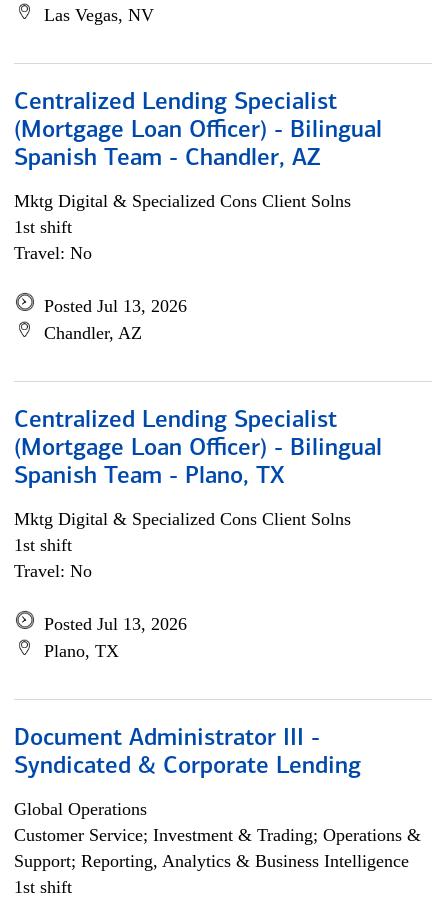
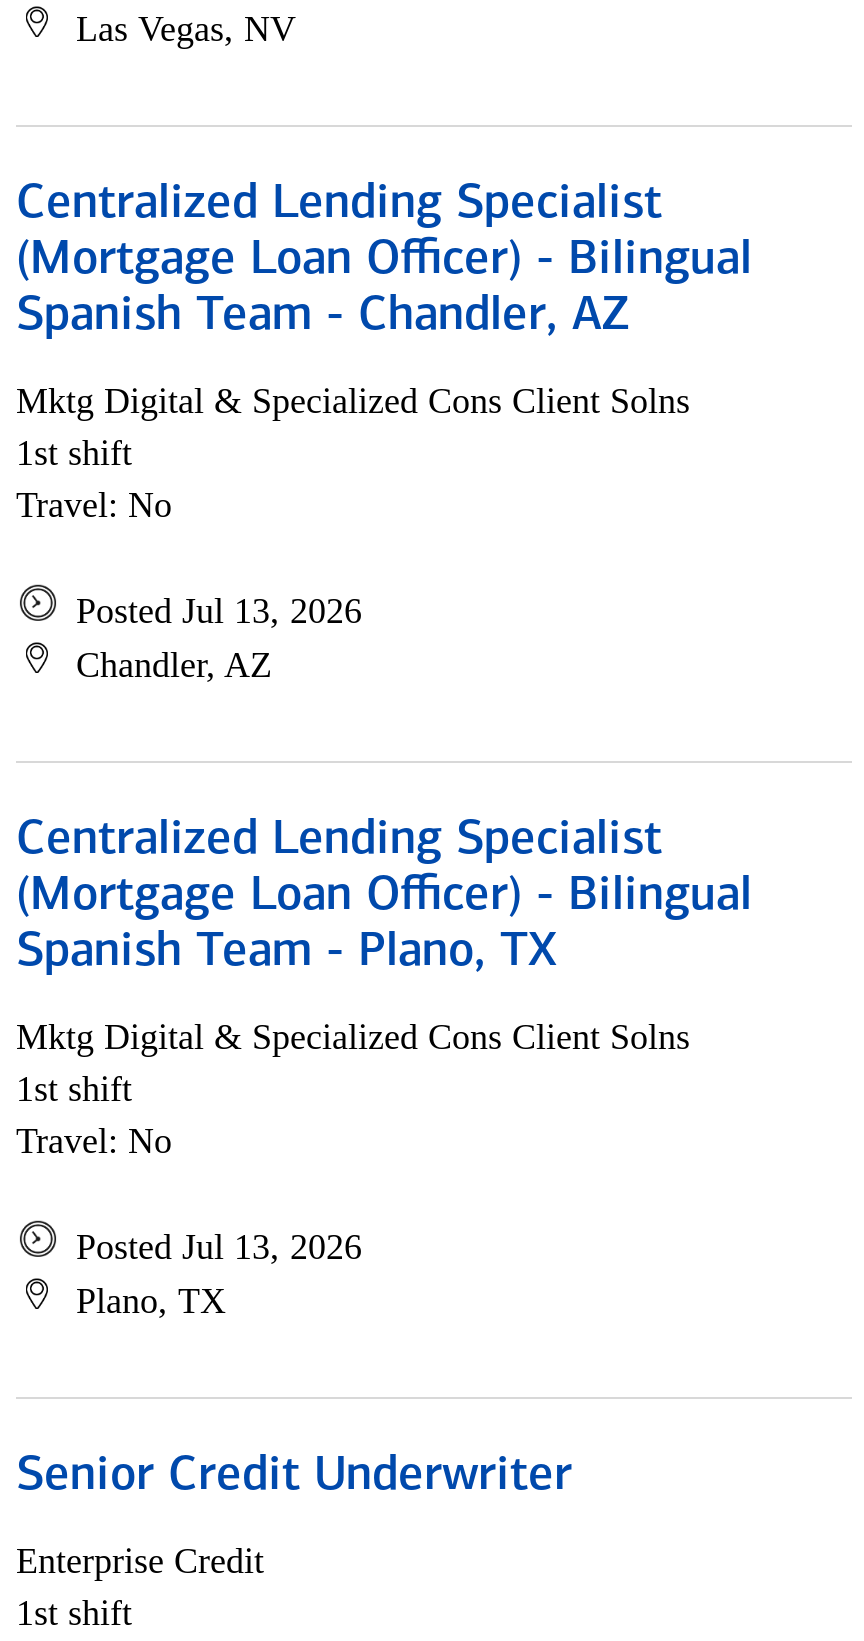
[14,727,361,779] Document Administrator III - | Syndicated & Corporate Lending -> [16,1453,572,1501] Senior Credit Underwriter
[14,799,421,871] Global Operations | Customer Service; Investment & Trading; Operations & | Support; Reporting, Analytics & Business Intelligence -> [16,1541,264,1581] Enterprise Credit

